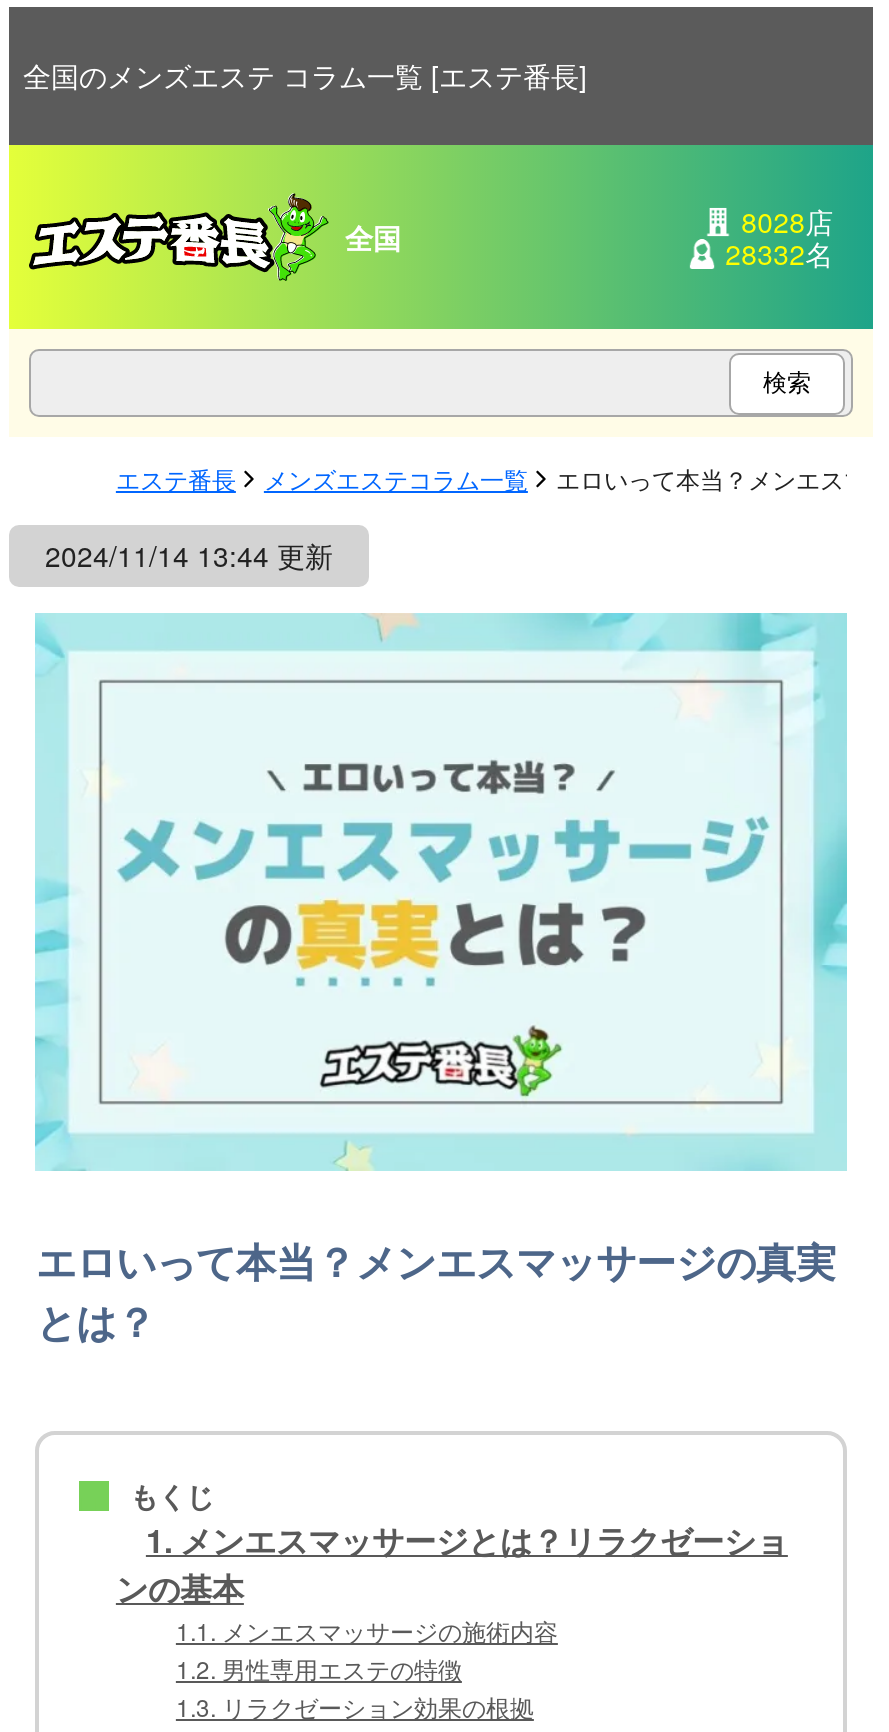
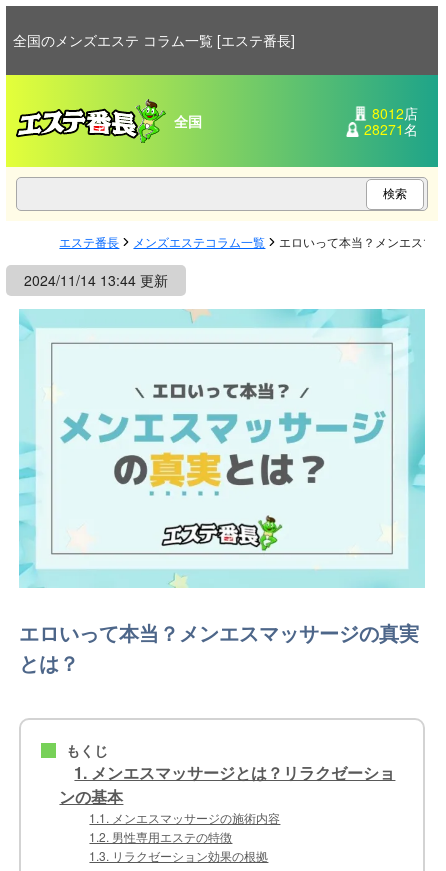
[741,201,833,241] 8028店 -> [372,103,418,123] 8012店
[725,233,833,273] 28332名 -> [364,119,418,139] 28271名

